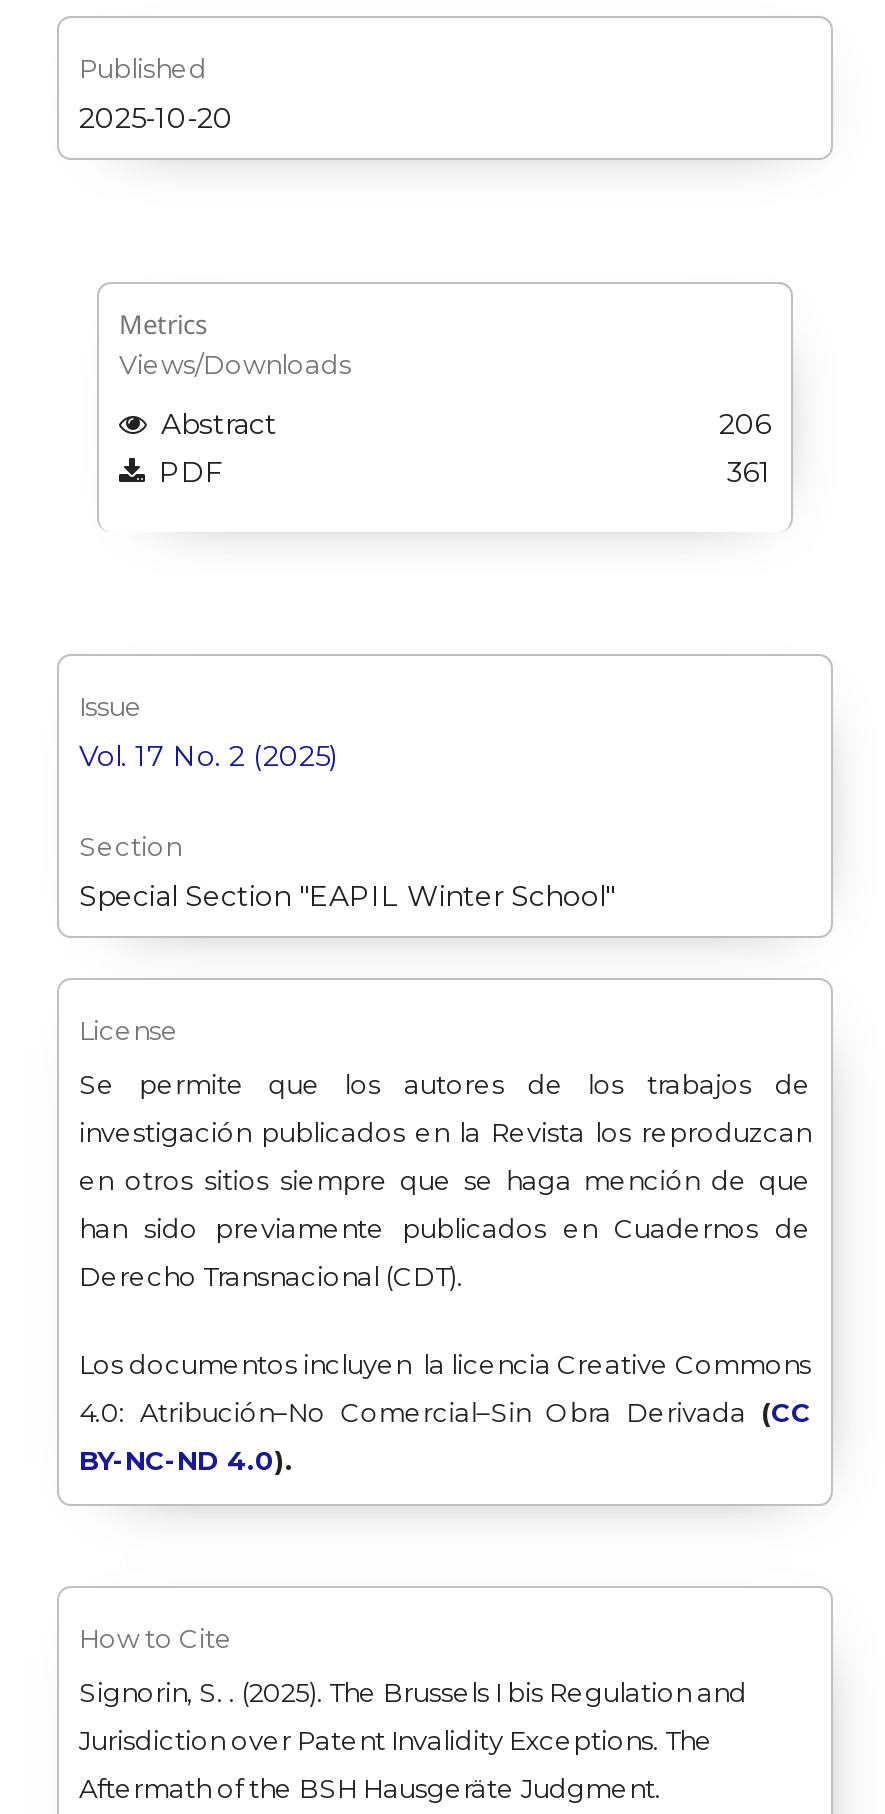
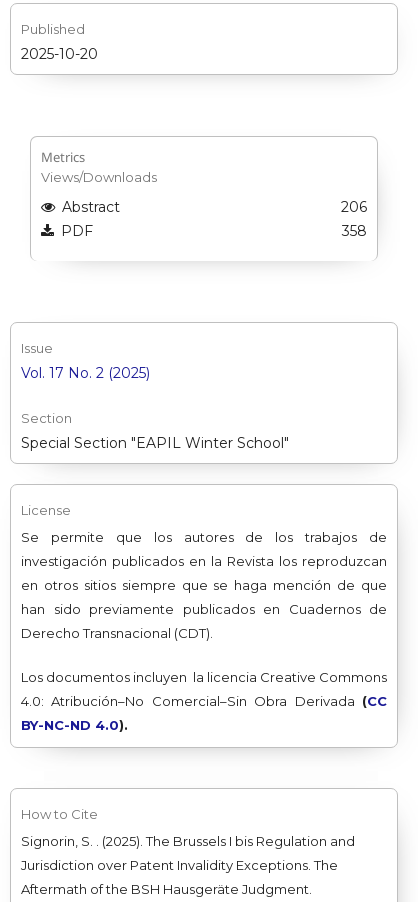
[727,454,771,490] 361 -> [342,222,367,240] 358

